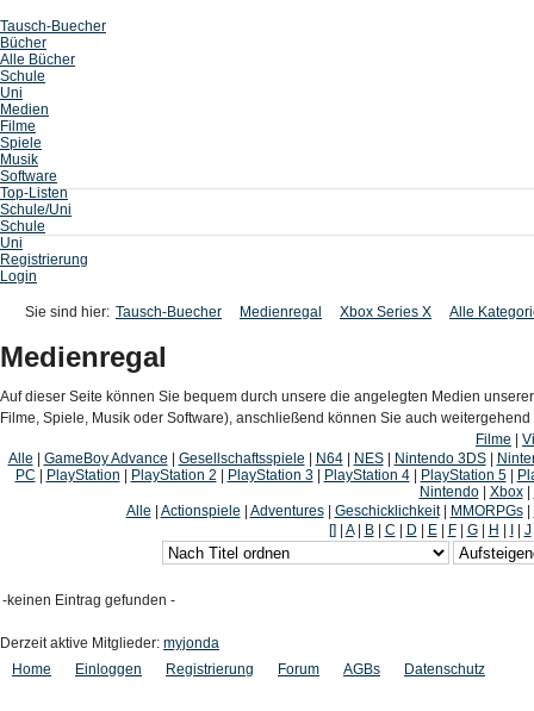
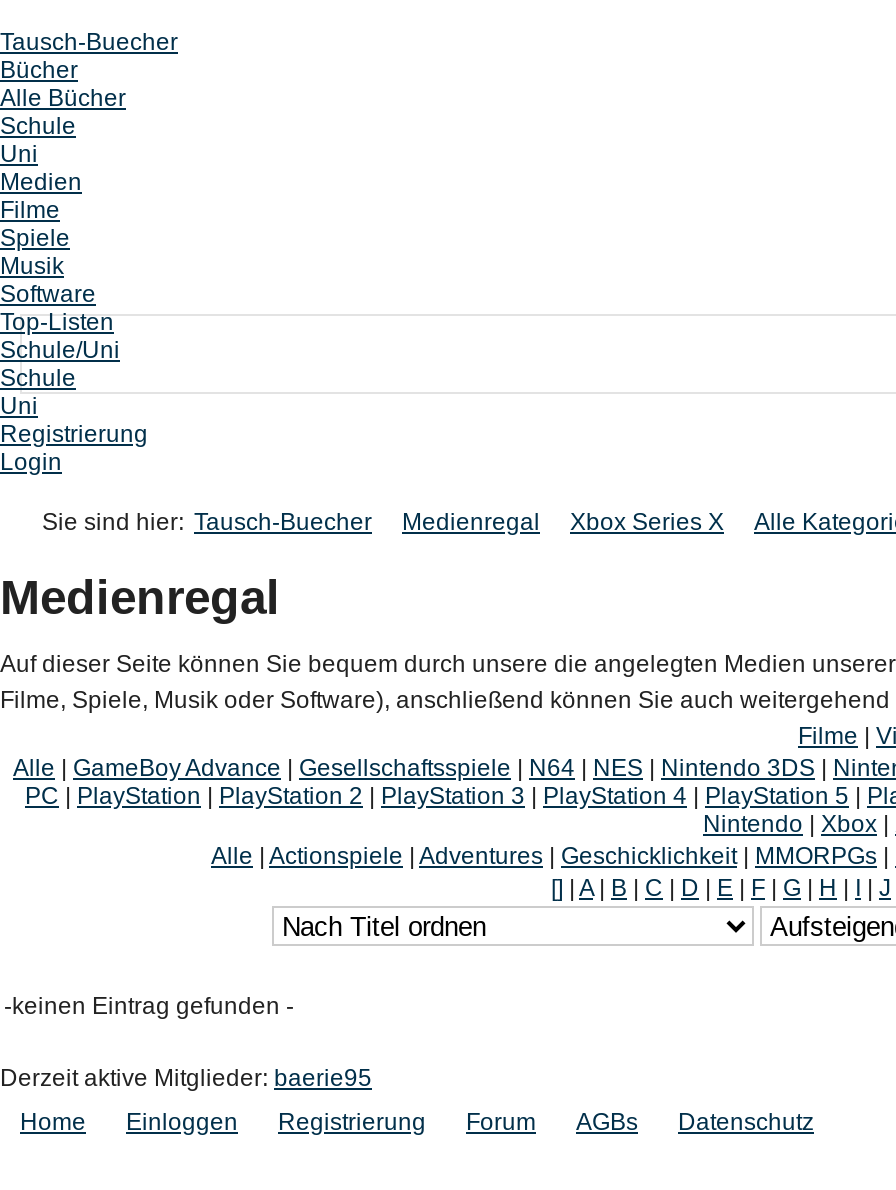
[0,635,219,651] Derzeit aktive Mitglieder: myjonda -> [0,1064,372,1092] Derzeit aktive Mitglieder: baerie95

